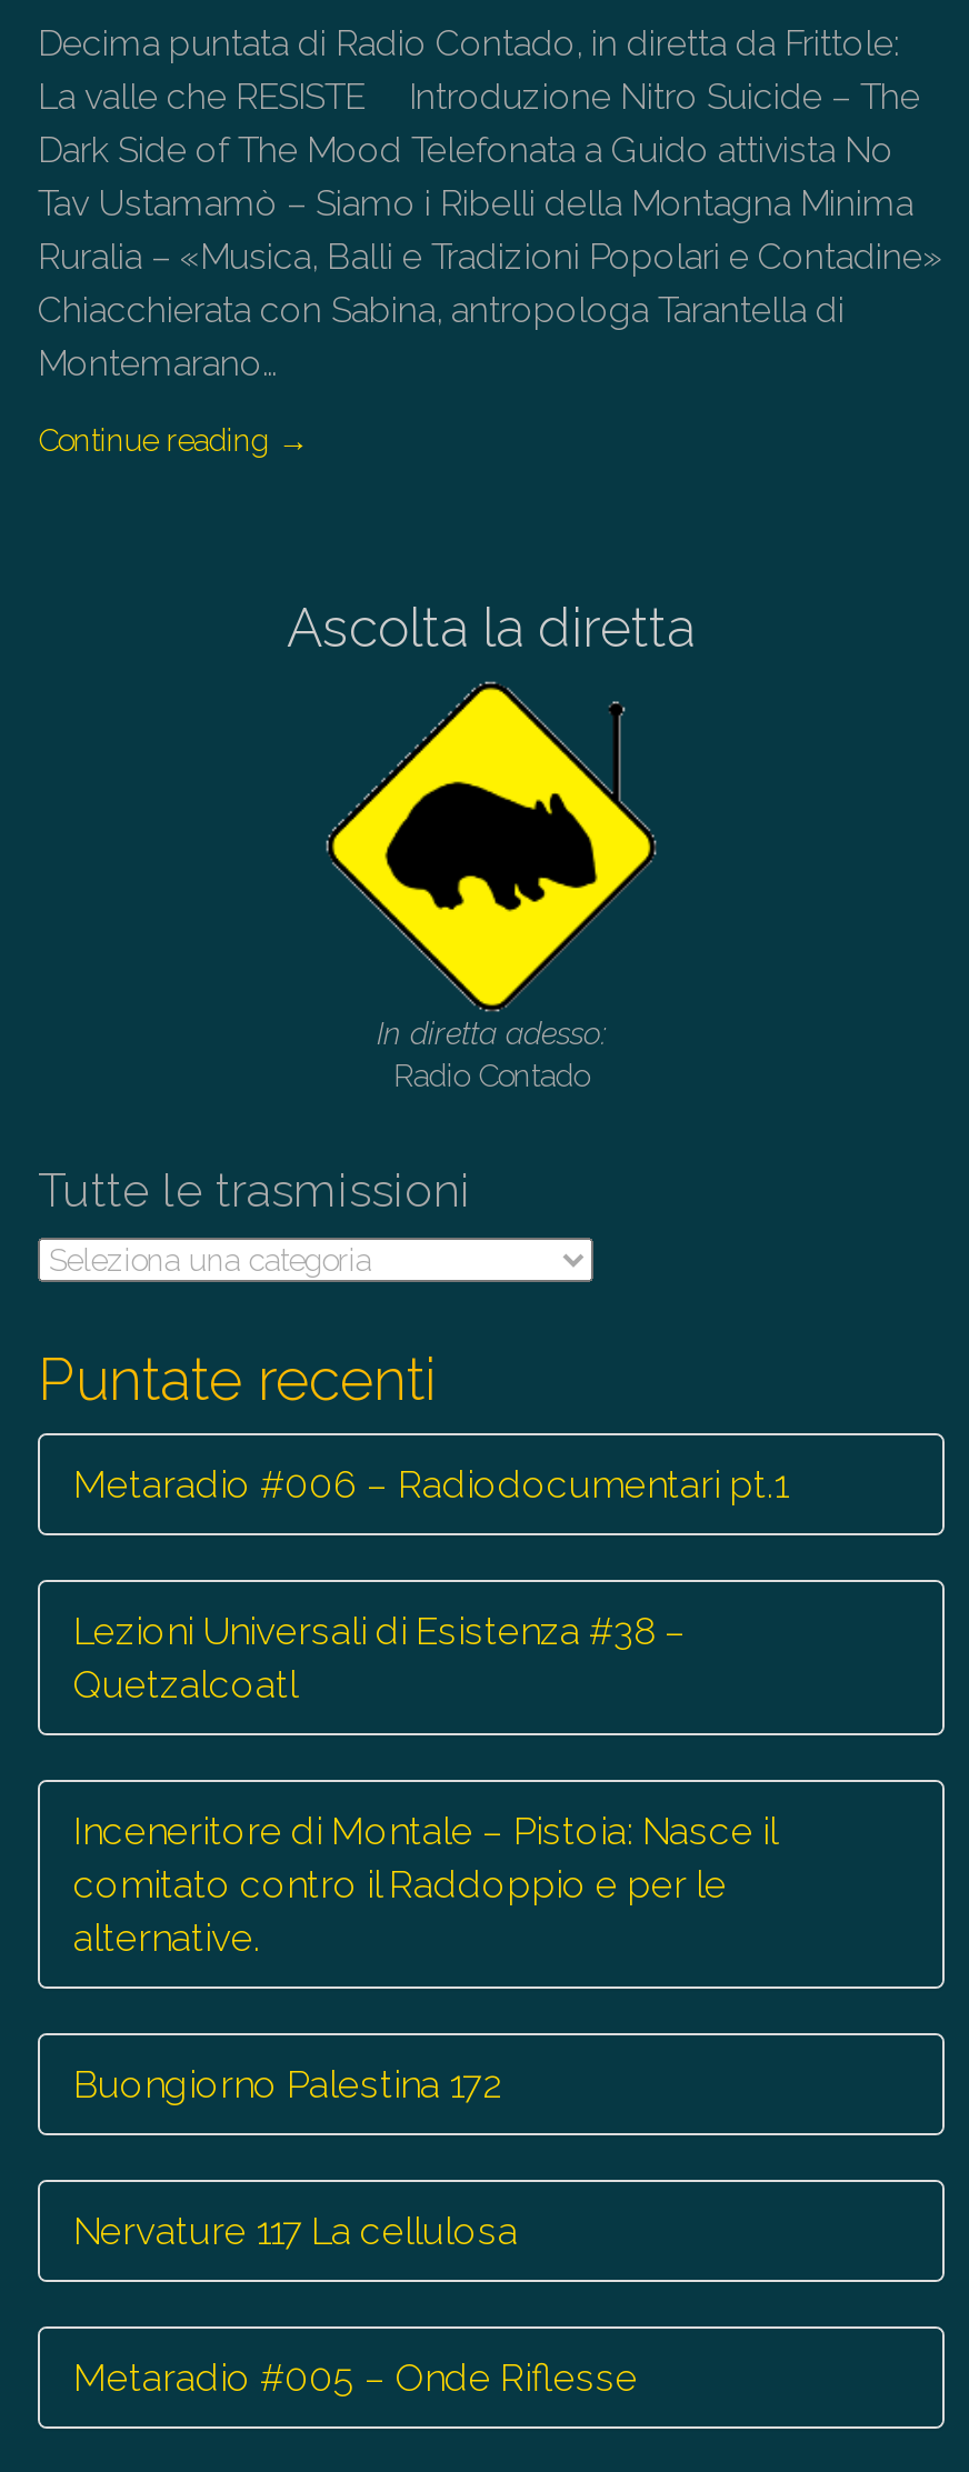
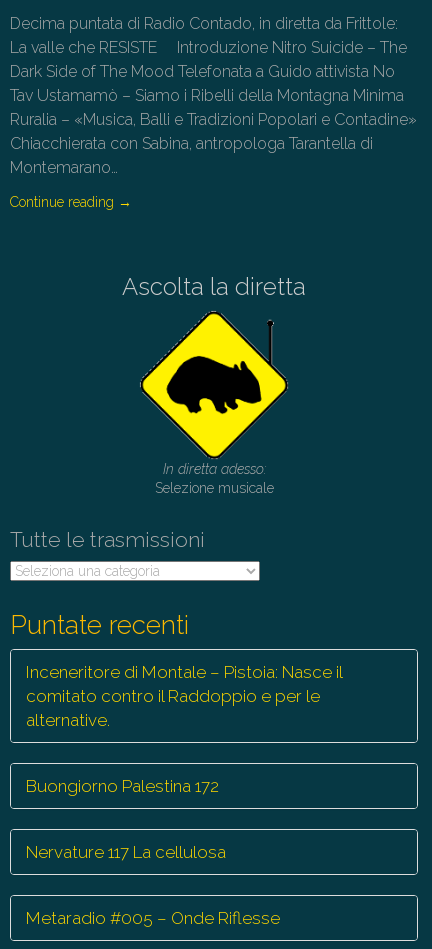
[393,1058,589,1093] Radio Contado -> [154,480,273,496] Selezione musicale
[73,1462,787,1707] Metaradio #006 – Radiodocumentari pt.1 | Lezioni Universali di Esistenza #38 – | Quetzalcoatl -> none

